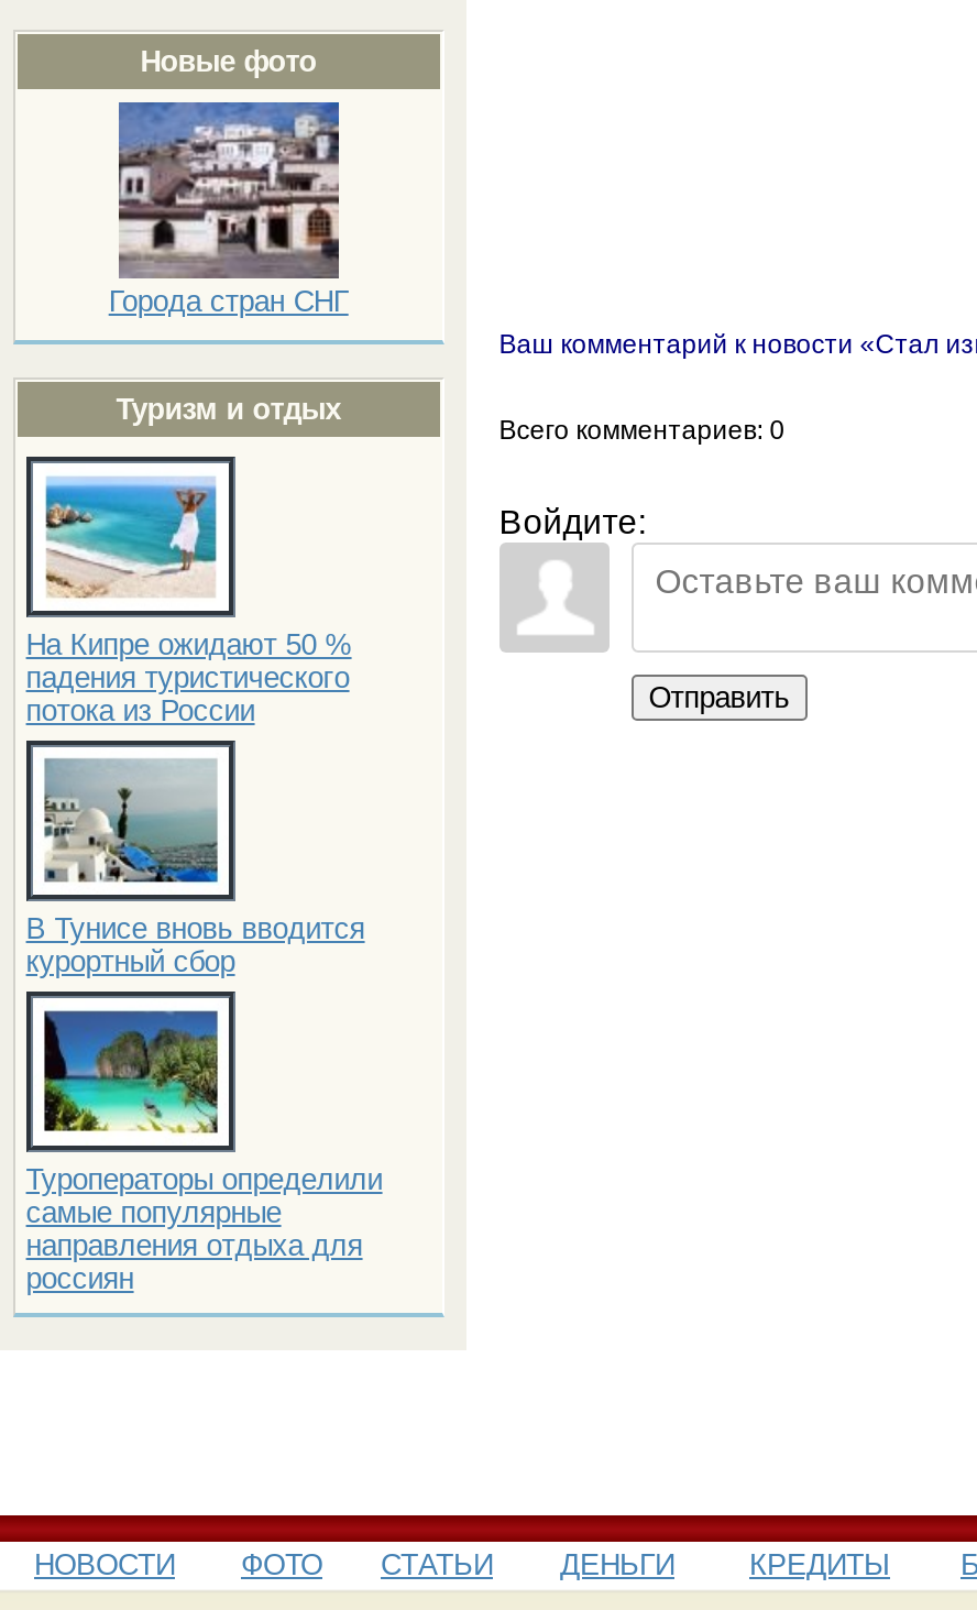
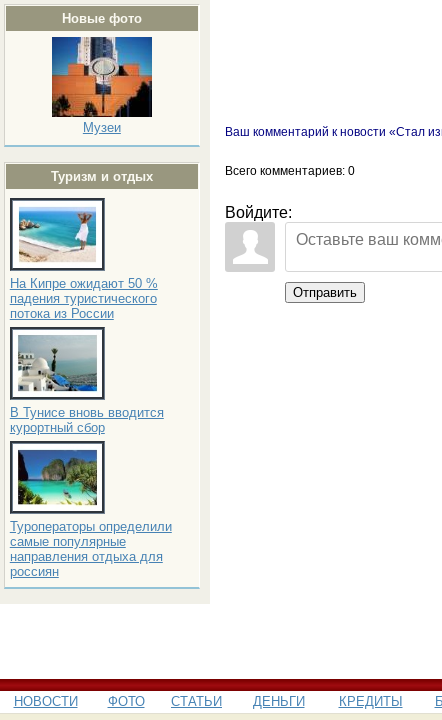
[108,100,348,318] [image] | Города стран СНГ -> [51,37,153,135] [image] | Музеи

